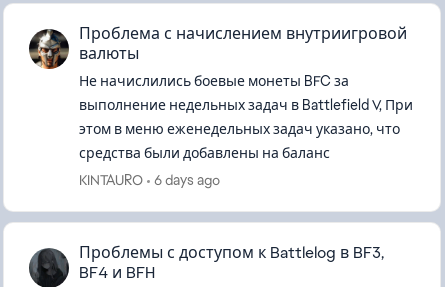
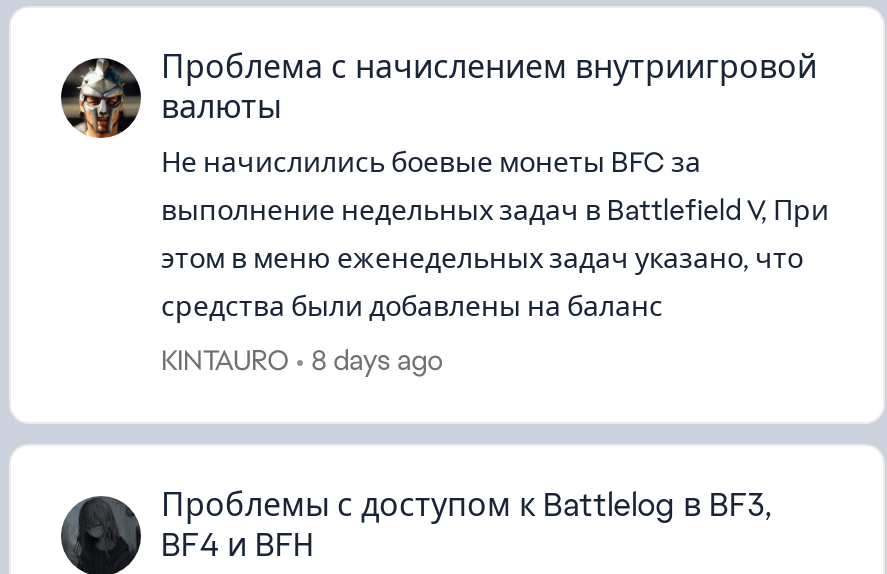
[79,171,220,189] KINTAURO 6 days ago -> [161,342,443,378] KINTAURO 8 days ago

